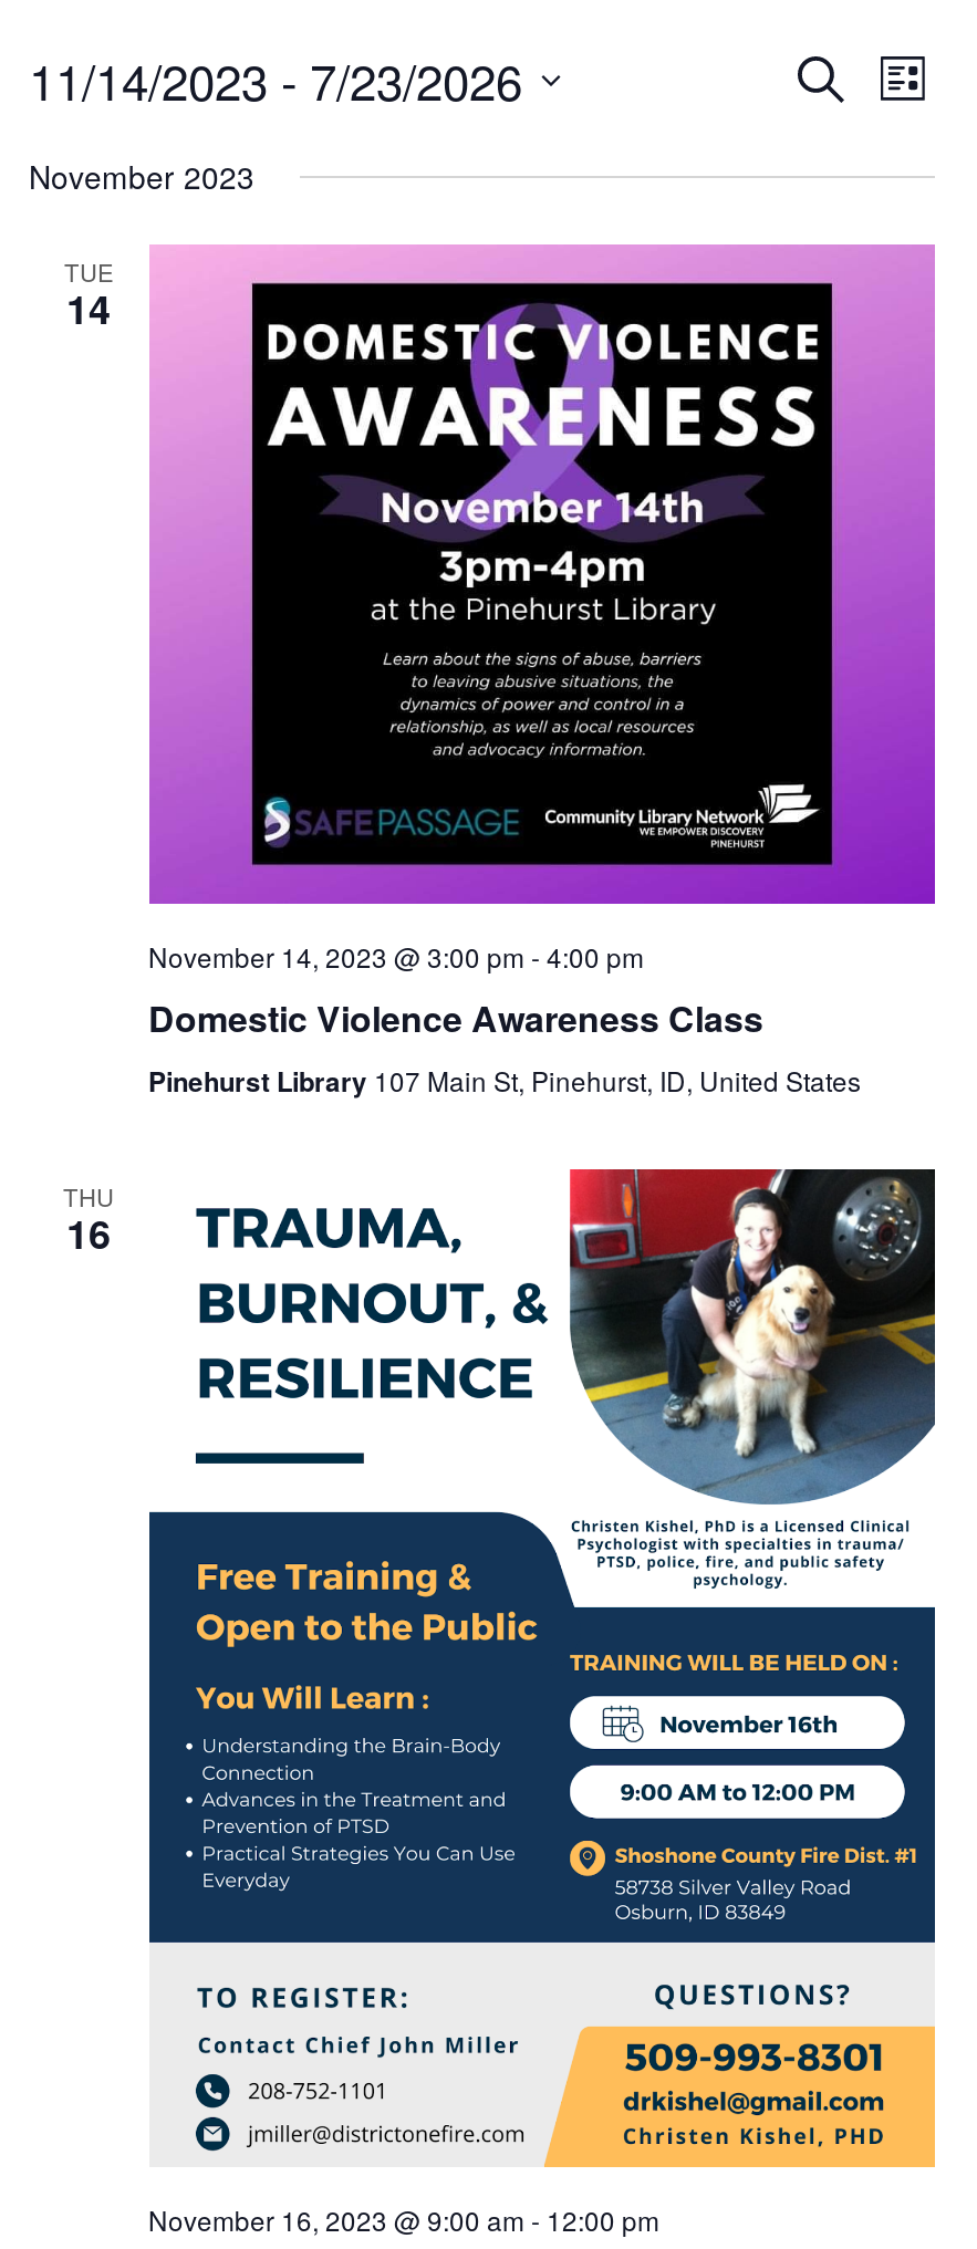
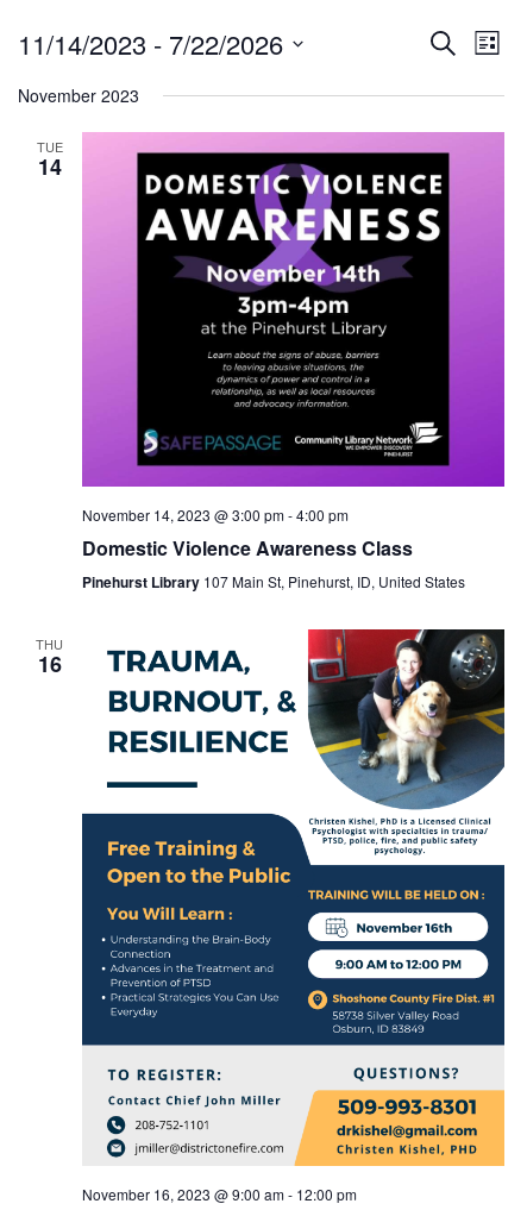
[29,45,522,114] 11/14/2023 - 7/23/2026 -> [17,25,283,62] 11/14/2023 - 7/22/2026

